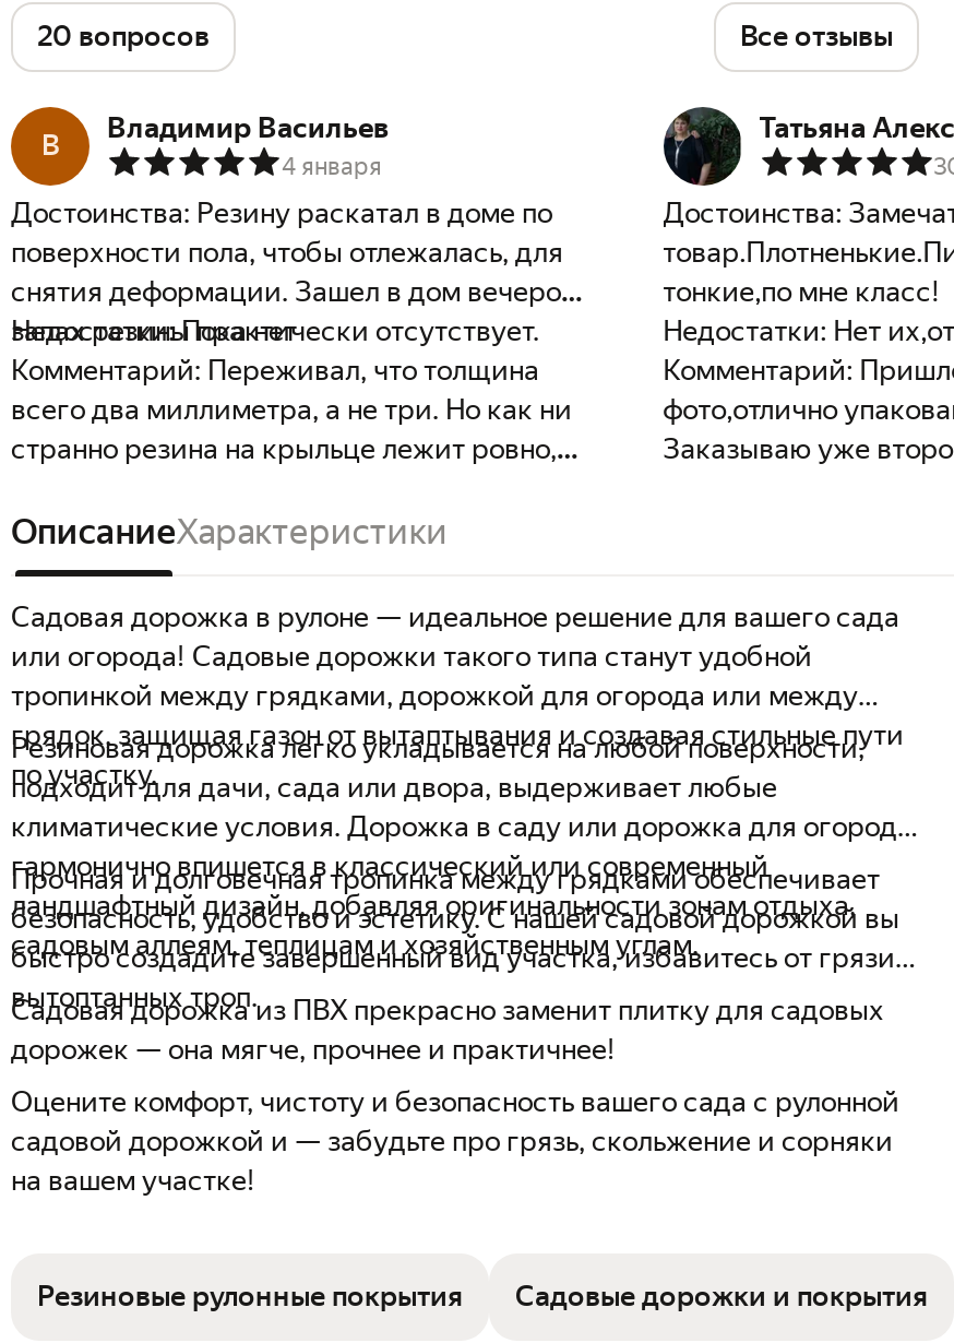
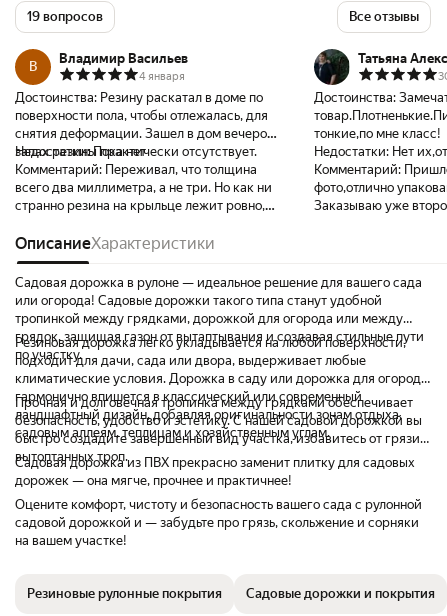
[37,20,210,52] 20 вопросов -> [27,9,103,24] 19 вопросов

